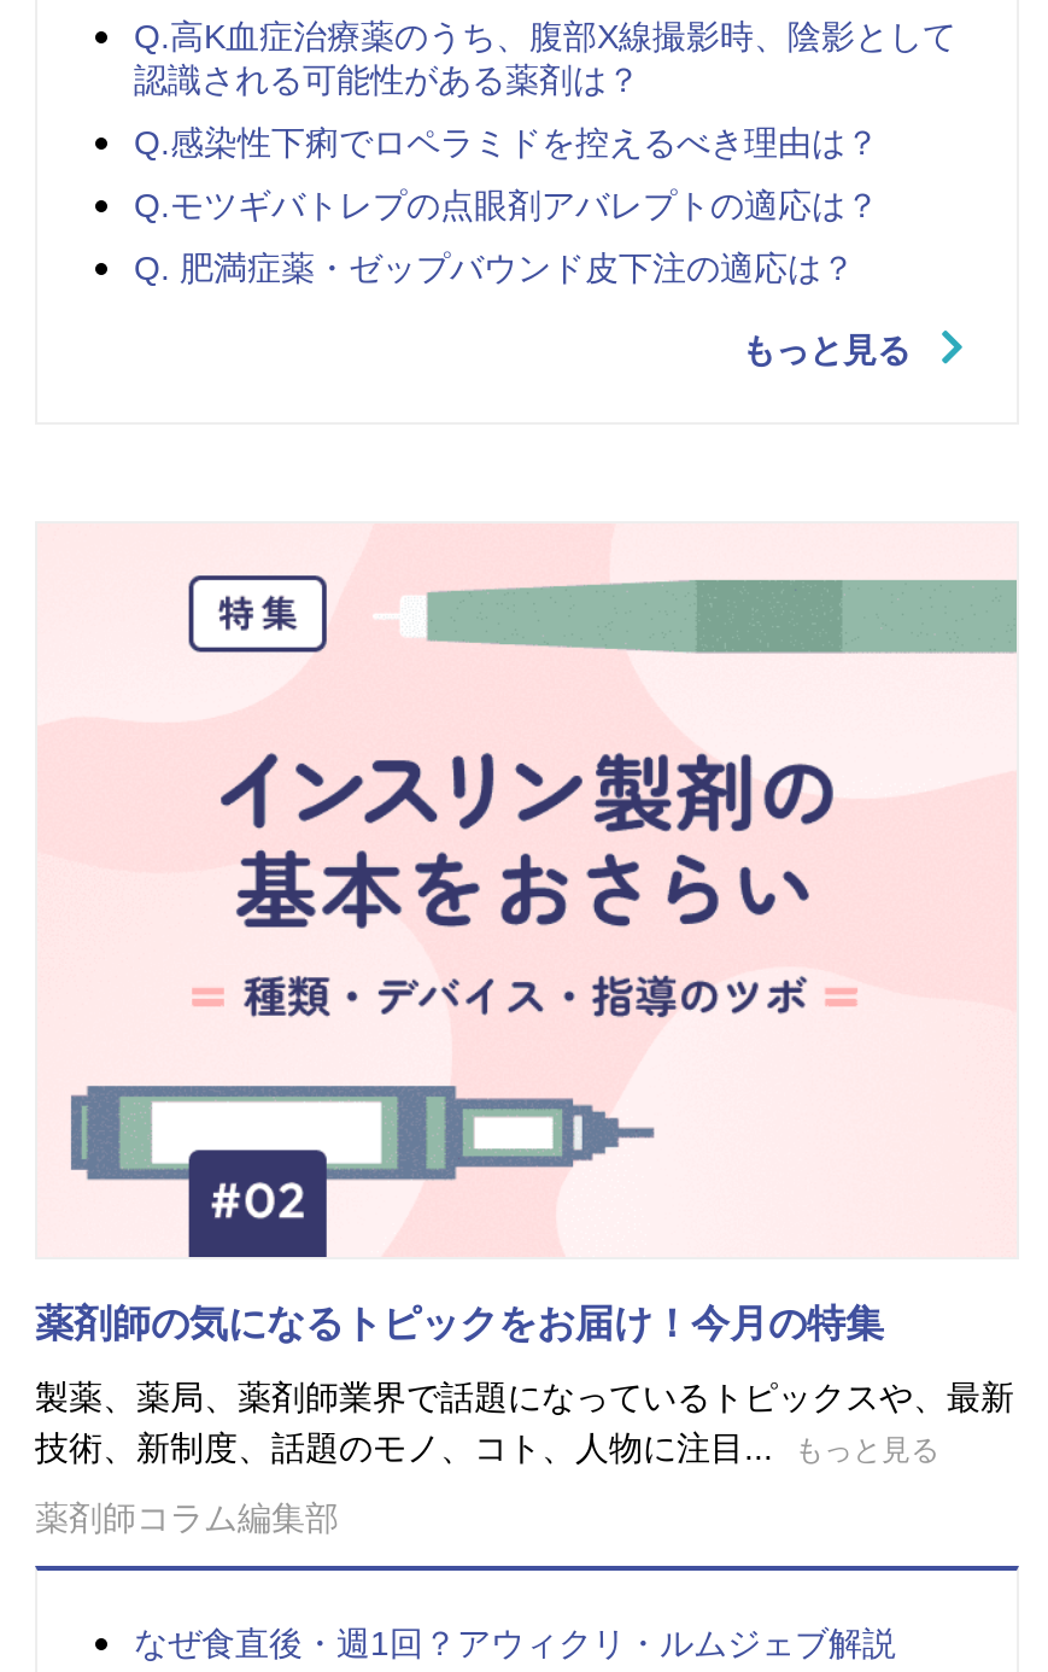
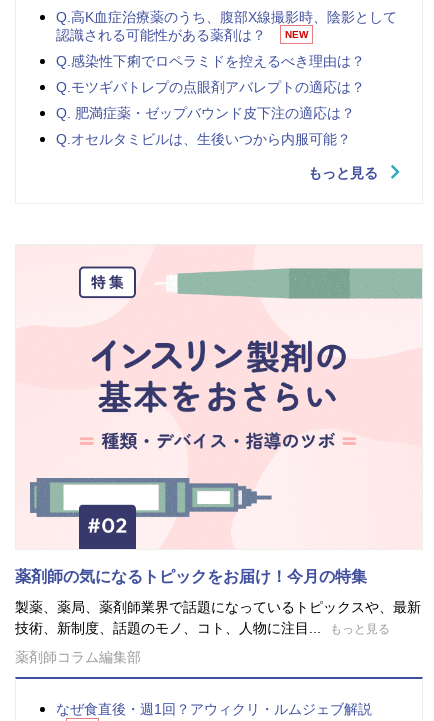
none -> [285,29,308,40] NEW
none -> [56,131,351,147] Q.オセルタミビルは、生後いつから内服可能？

